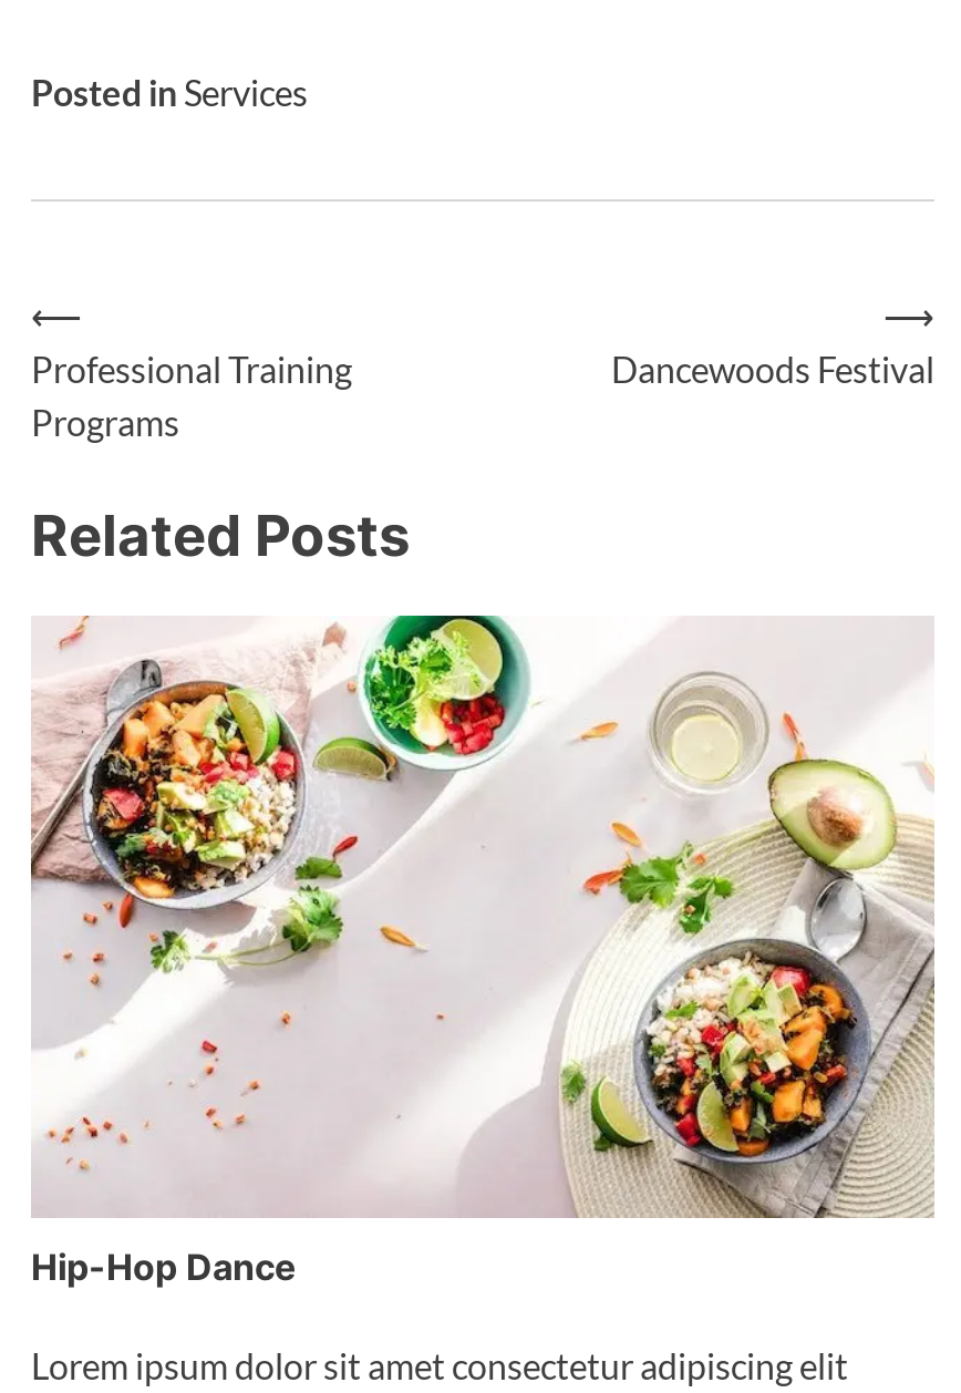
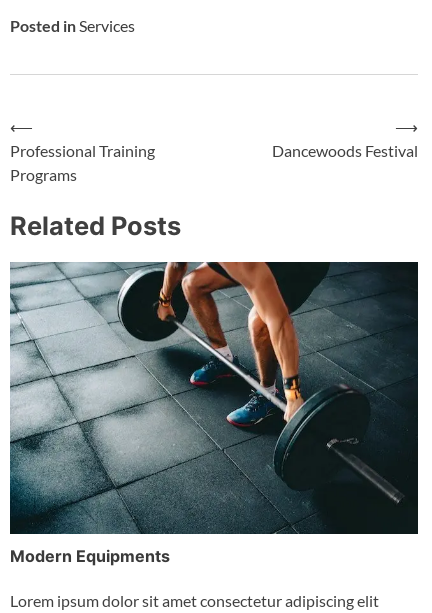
[29,613,937,1290] [image] | Hip-Hop Dance -> [9,261,419,566] [image] | Modern Equipments

